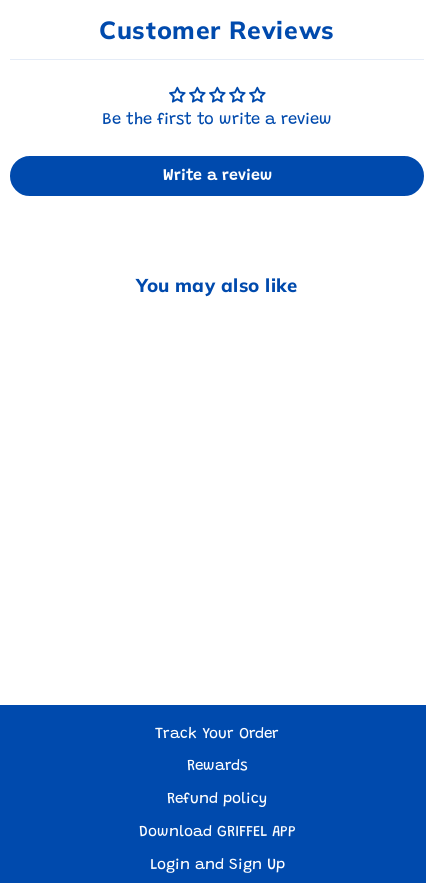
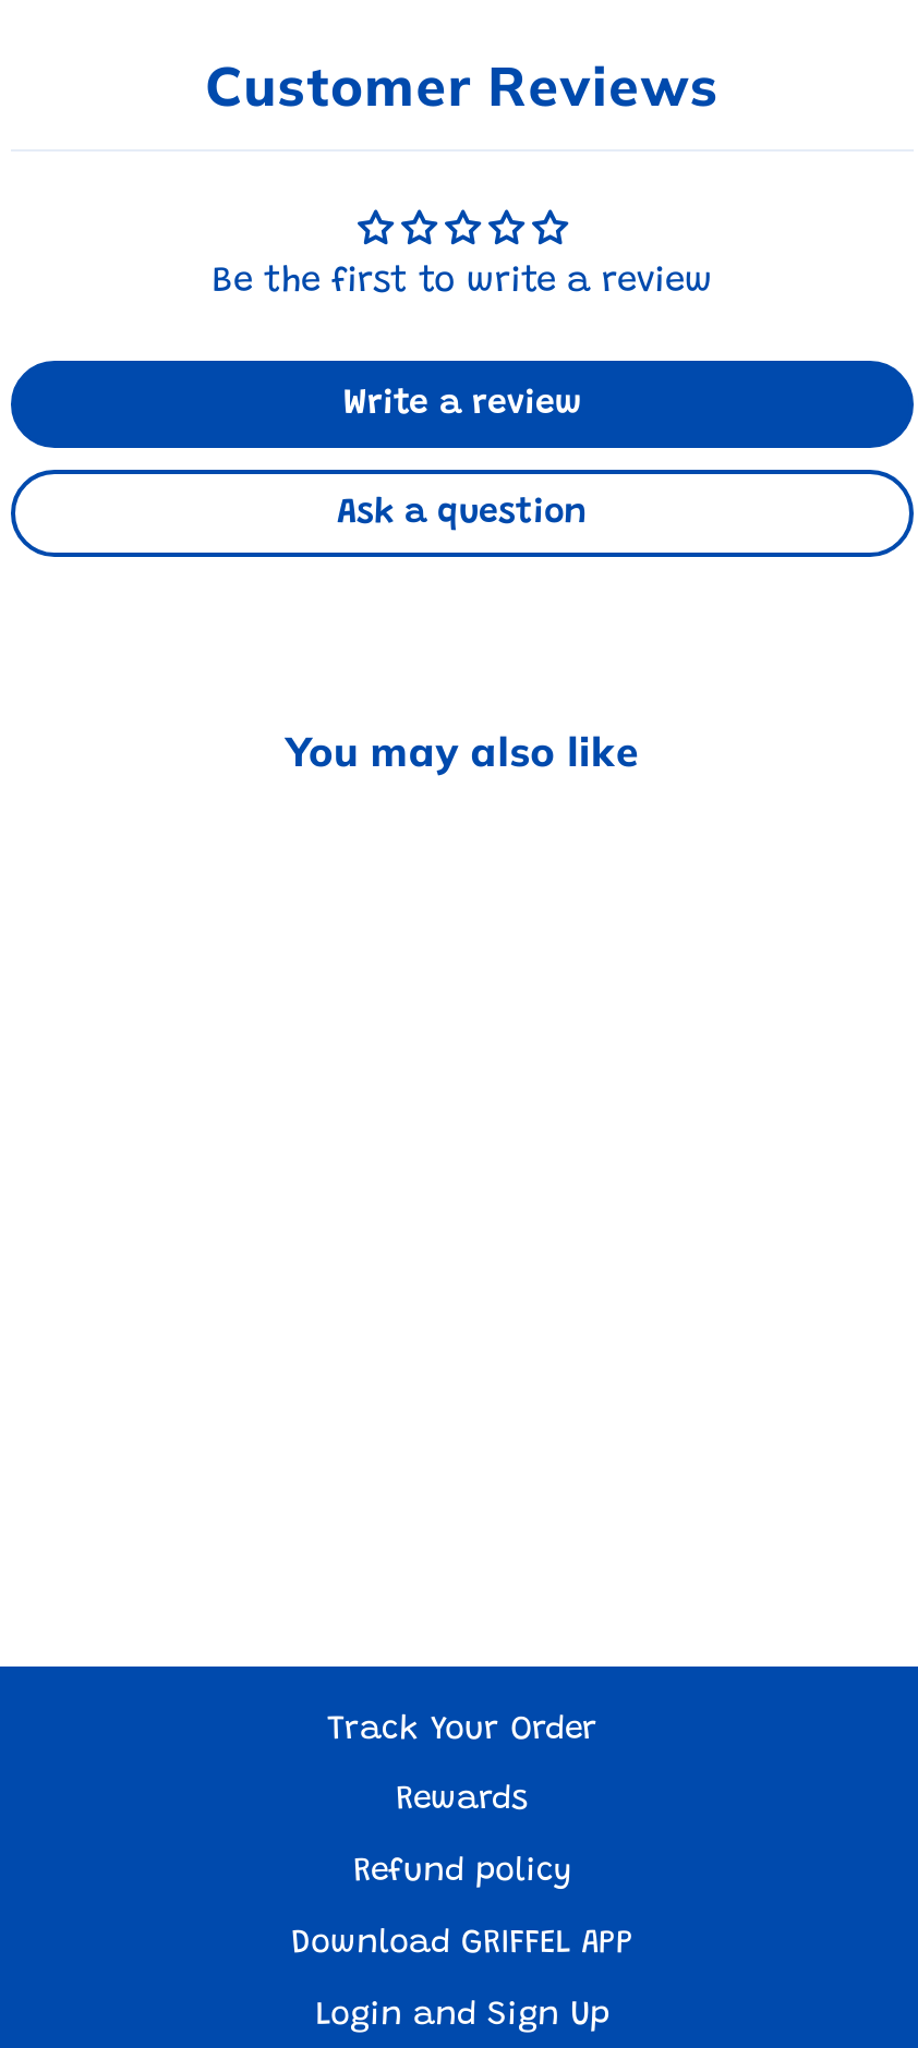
none -> [337,496,588,531] Ask a question

